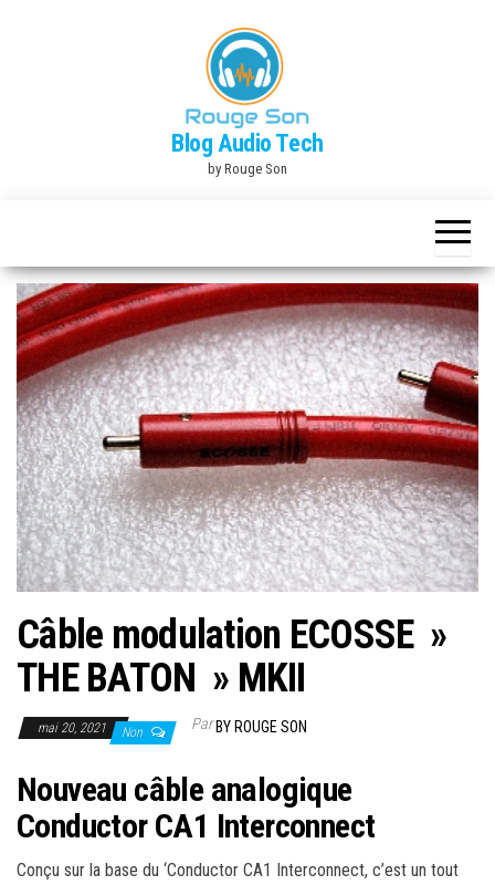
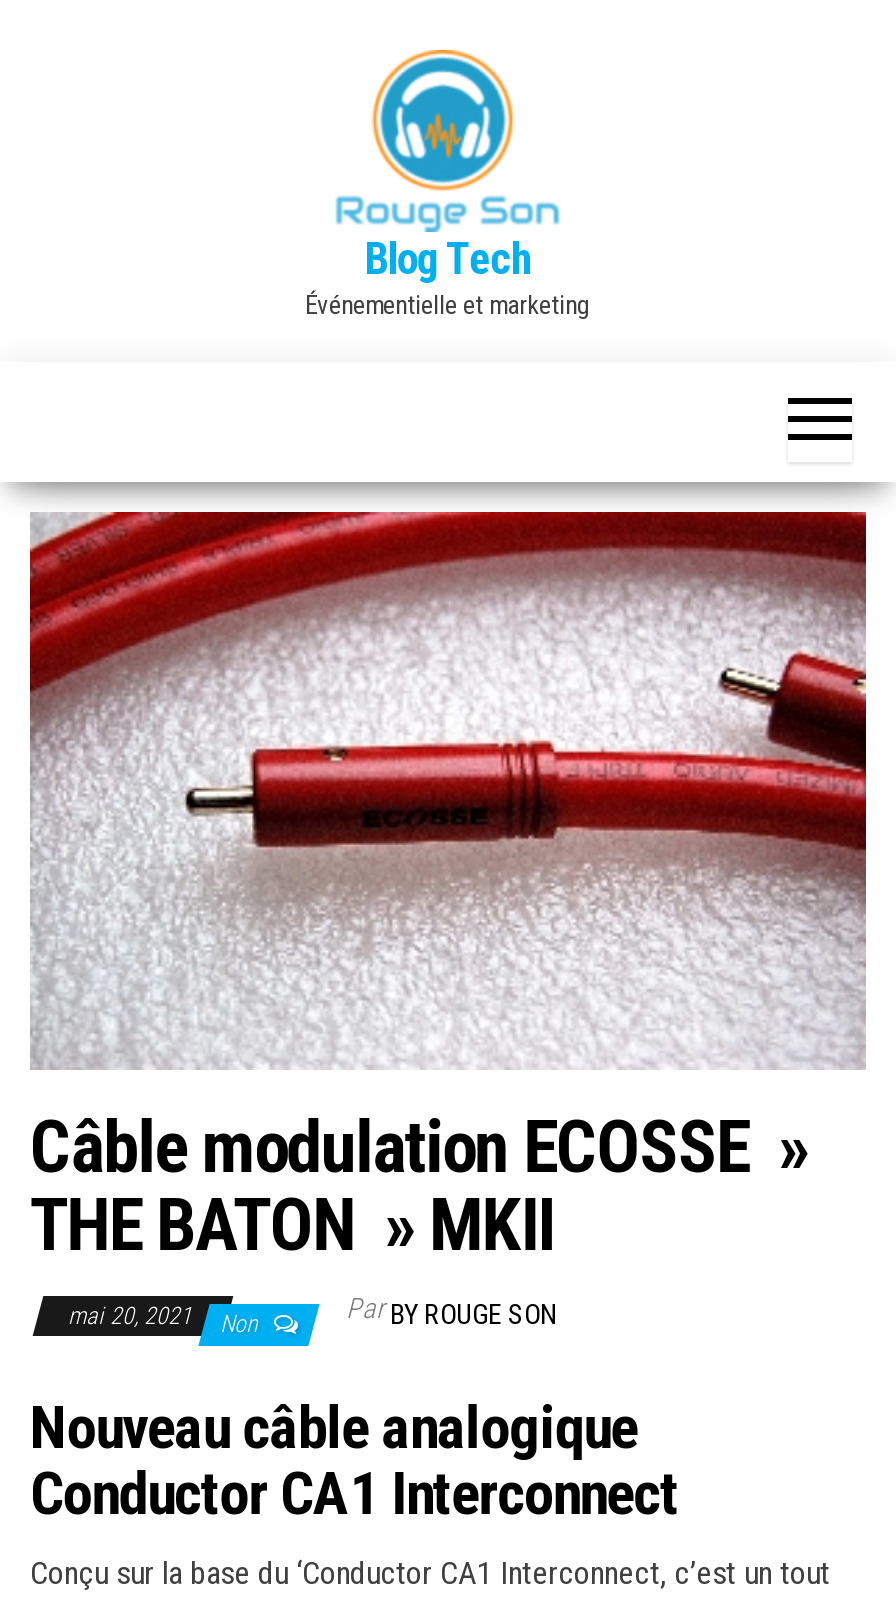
[172,129,323,177] Blog Audio Tech | by Rouge Son -> [305,234,591,320] Blog Tech | Événementielle et marketing

